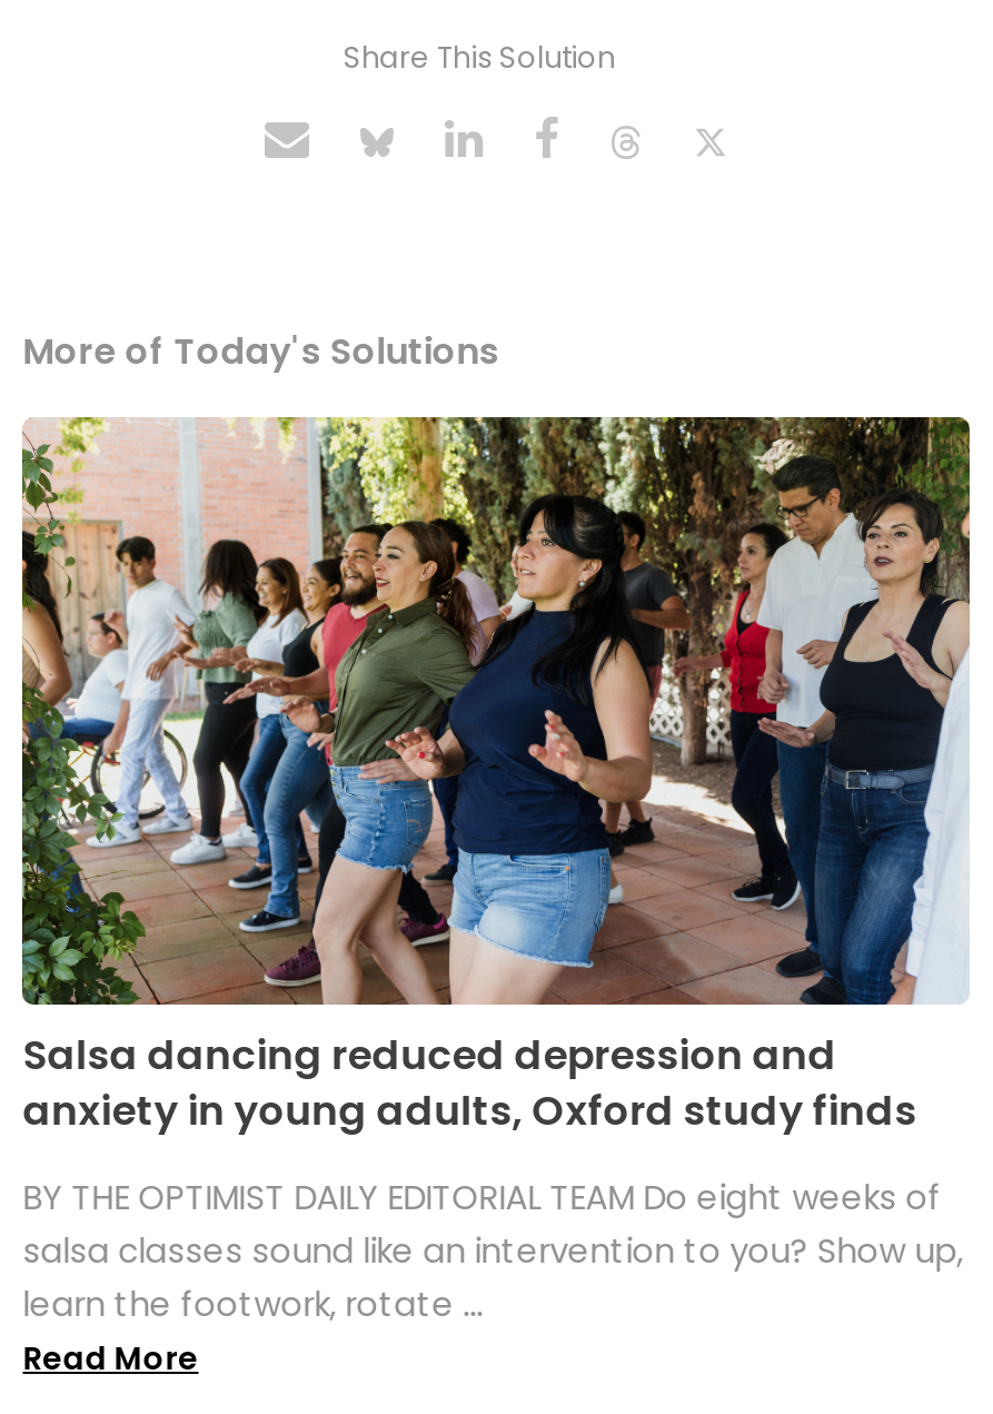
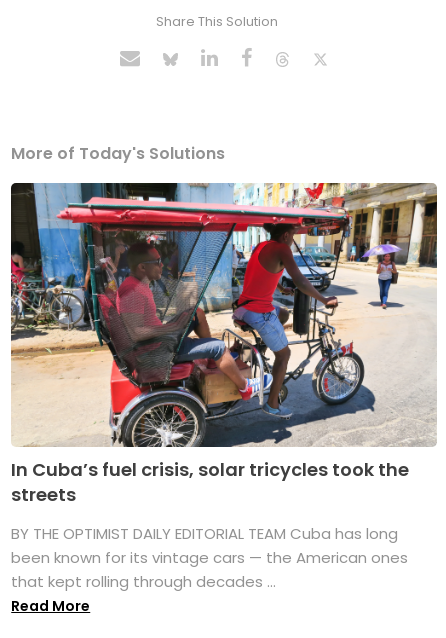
[20,415,972,1138] [image] | Salsa dancing reduced depression and | anxiety in young adults, Oxford study finds -> [10,182,437,507] [image] | In Cuba’s fuel crisis, solar tricycles took the | streets
[23,1173,963,1327] BY THE OPTIMIST DAILY EDITORIAL TEAM Do eight weeks of | salsa classes sound like an intervention to you? Show up, | learn the footwork, rotate ... -> [11,523,408,592] BY THE OPTIMIST DAILY EDITORIAL TEAM Cuba has long | been known for its vintage cars — the American ones | that kept rolling through decades ...

